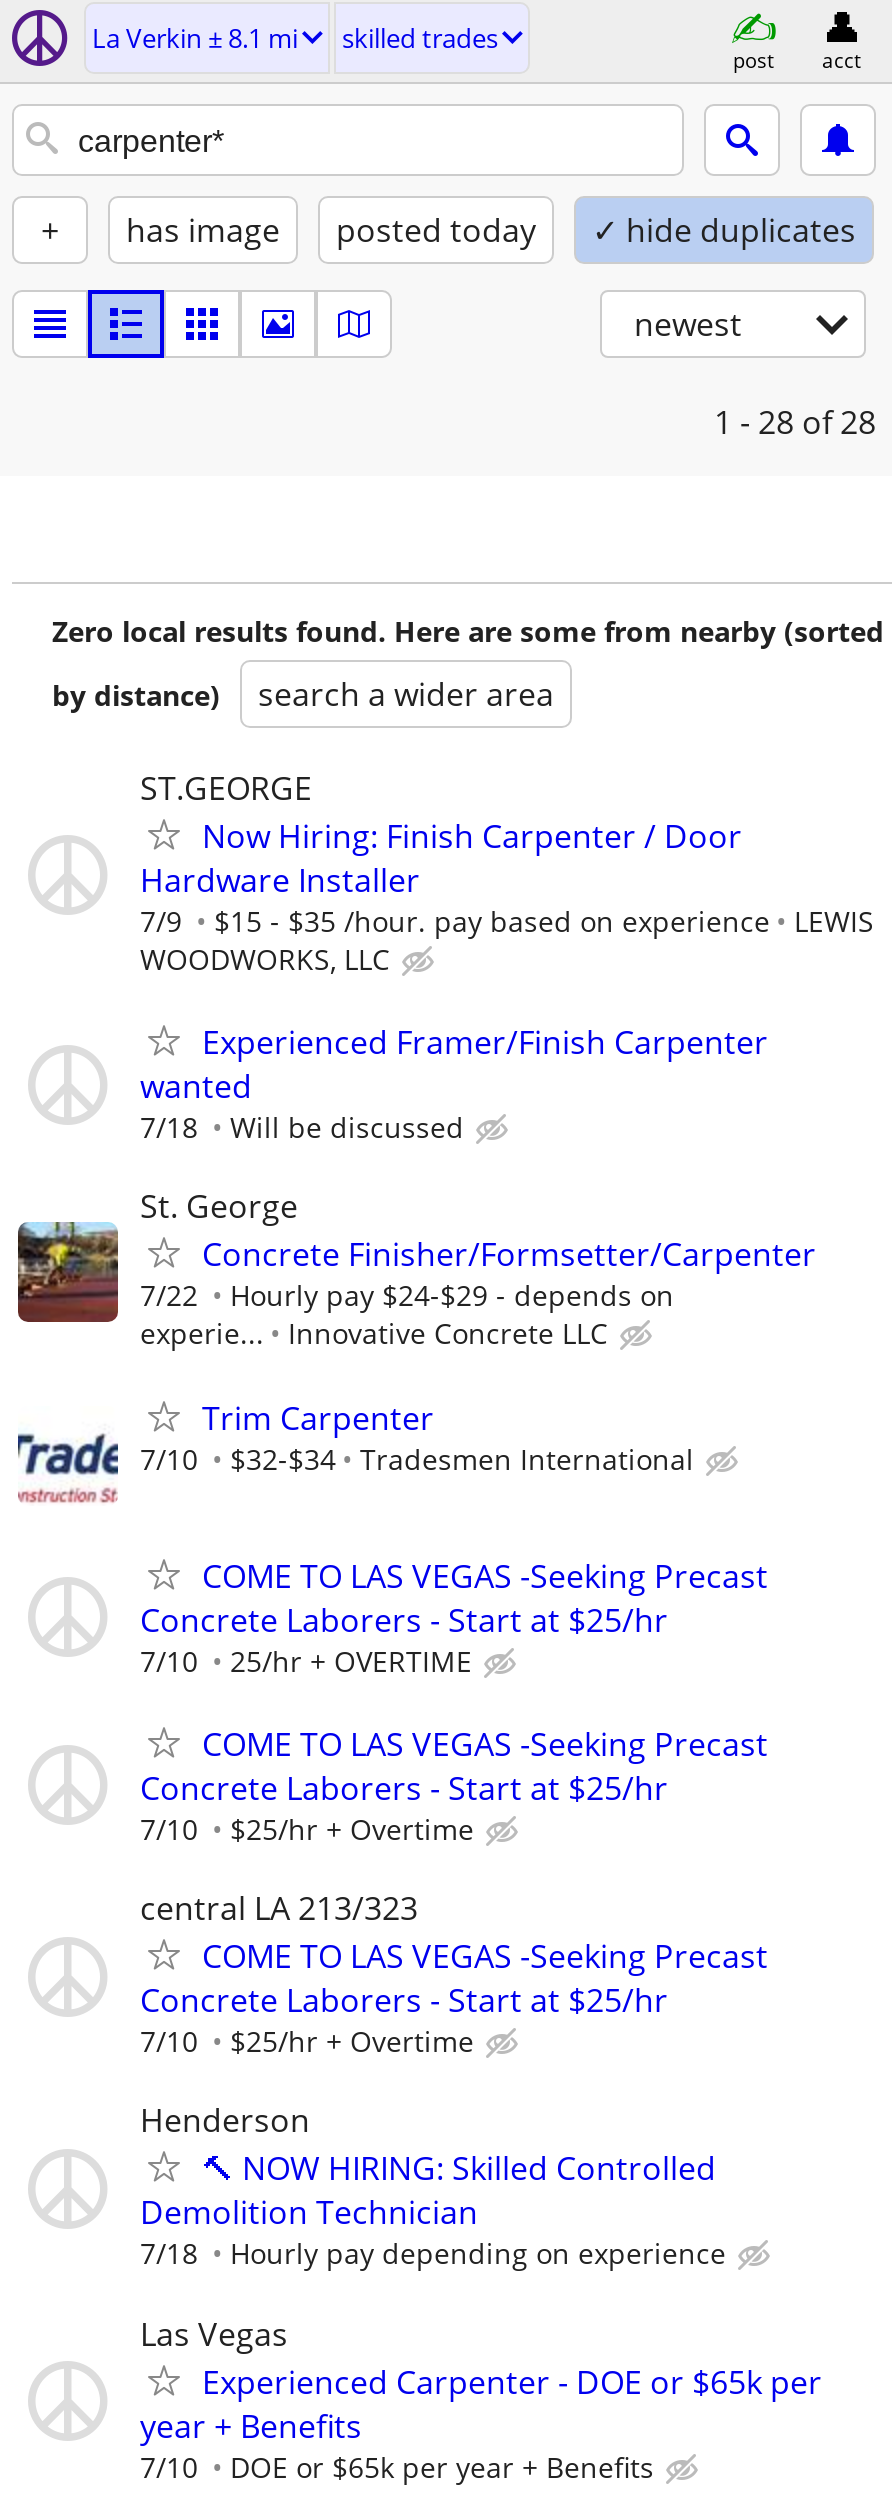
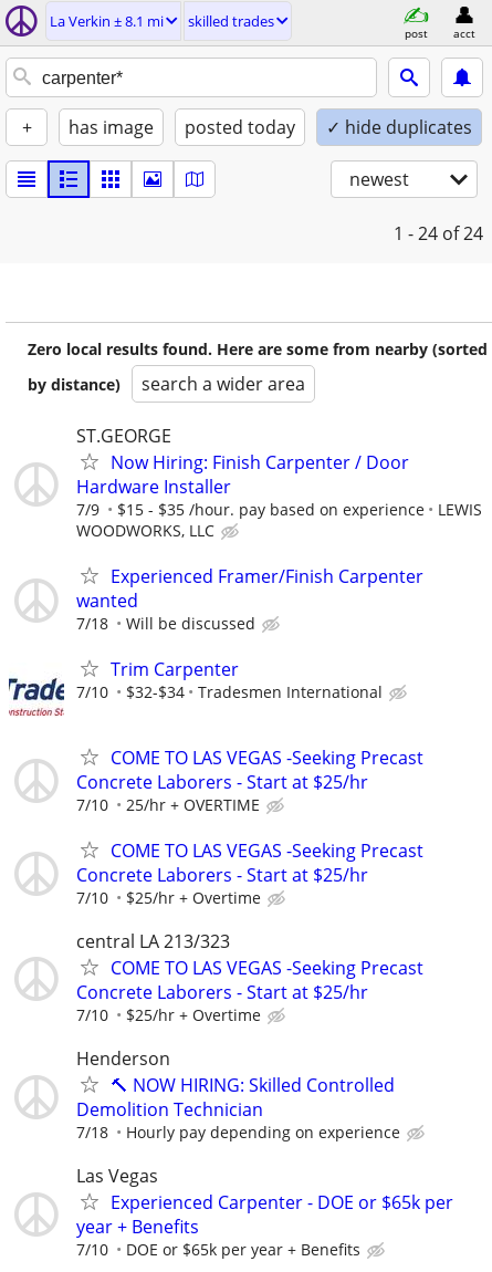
[714,400,876,444] 1 - 28 of 28 -> [394,221,483,246] 1 - 24 of 24
[16,1185,816,1353] [image] | St. George | Concrete Finisher/Formsetter/Carpenter | 7/22 | Hourly pay $24-$29 - depends on | experie... | Innovative Concrete LLC -> none

